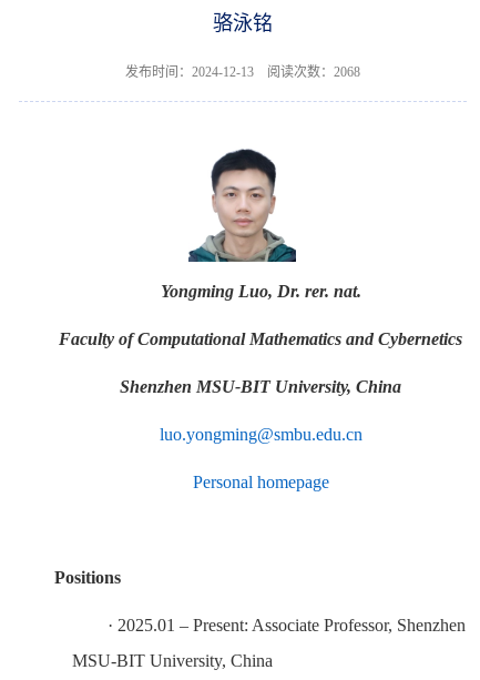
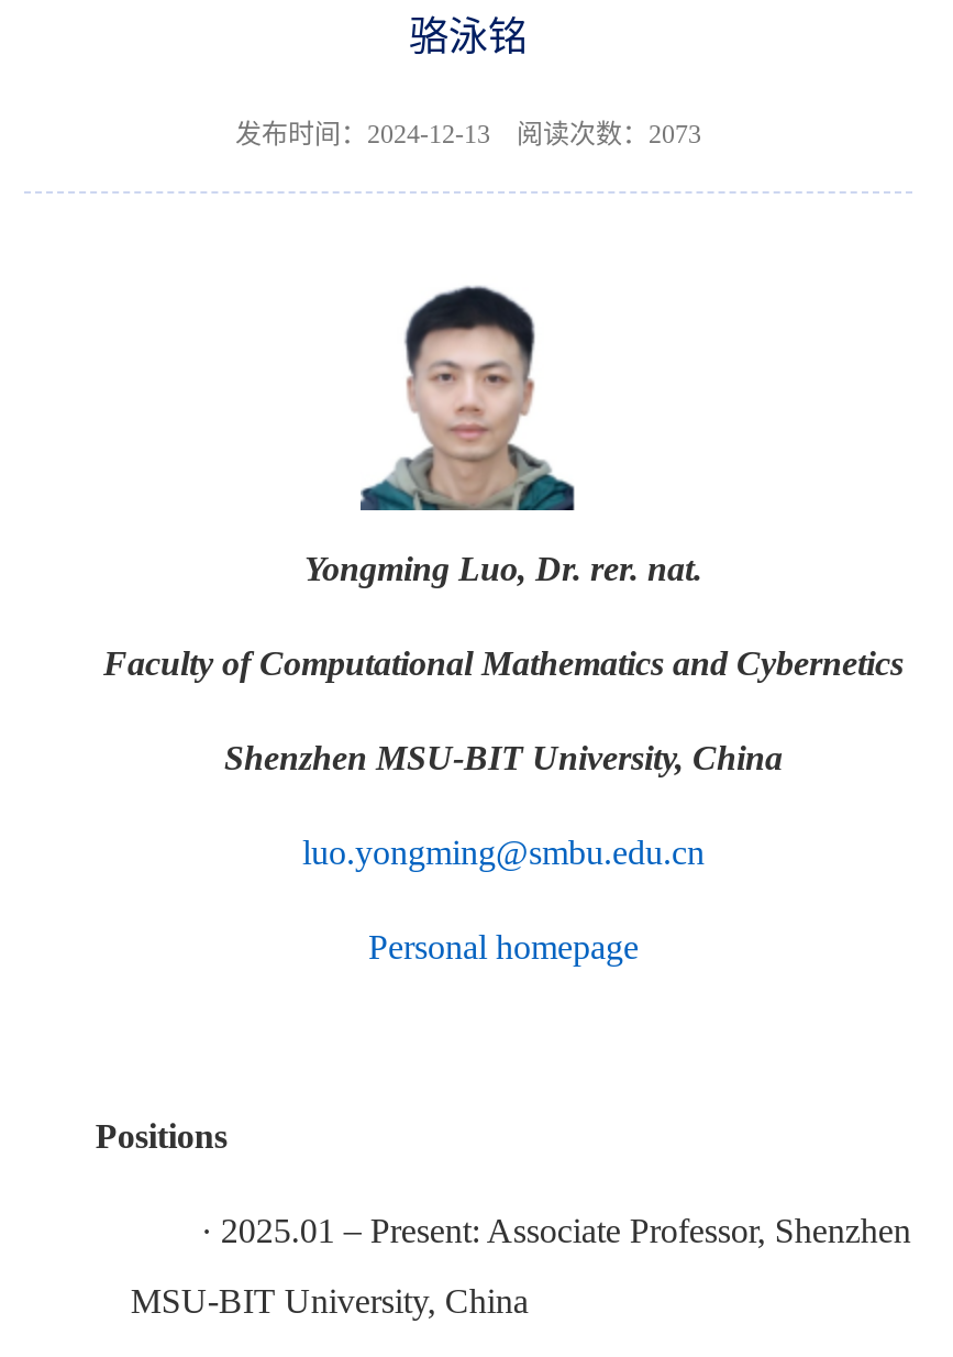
[125,65,360,80] 发布时间：2024-12-13 阅读次数：2068 -> [235,119,701,150] 发布时间：2024-12-13 阅读次数：2073

